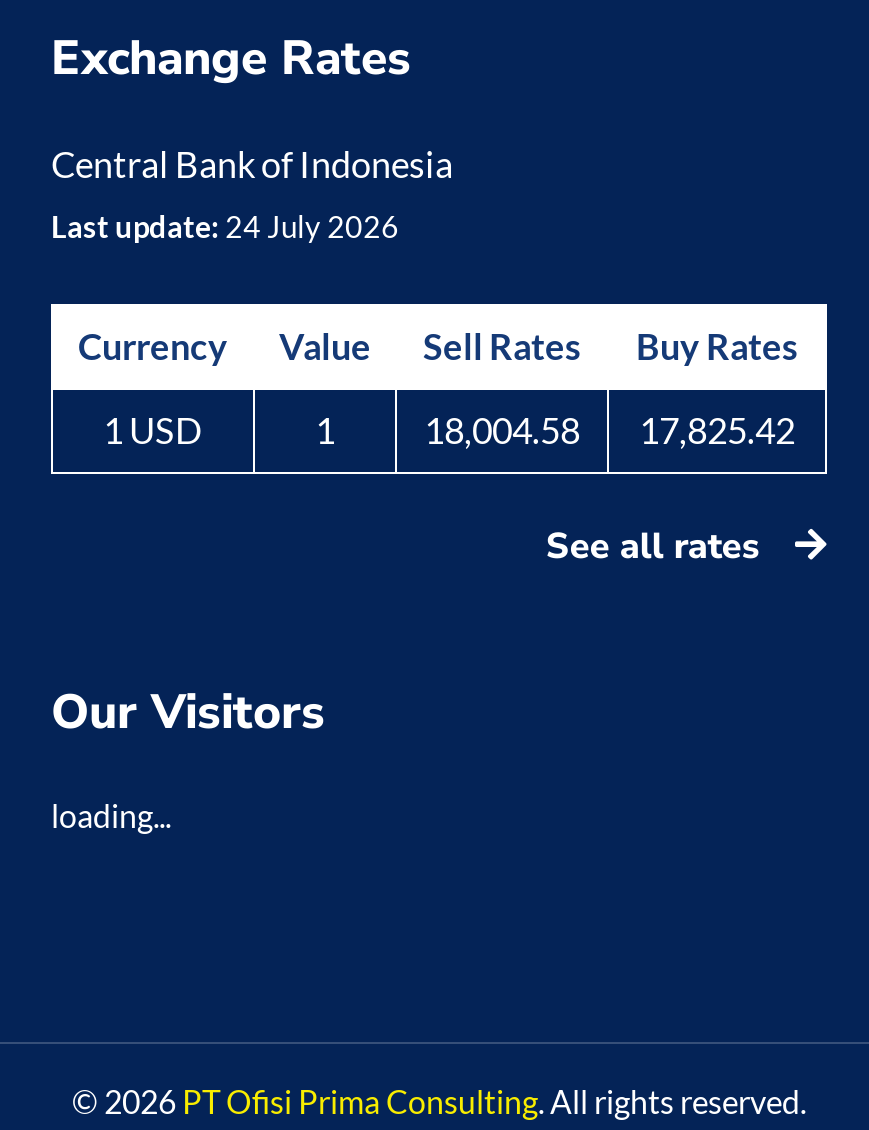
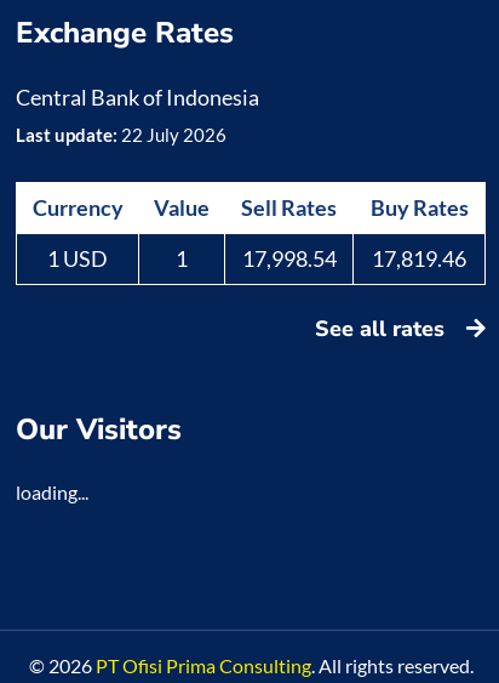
[51,209,399,245] Last update: 24 July 2026 -> [16,124,226,146] Last update: 22 July 2026
[424,409,580,453] 18,004.58 -> [242,246,336,272] 17,998.54
[639,409,795,453] 17,825.42 -> [372,246,466,272] 17,819.46

